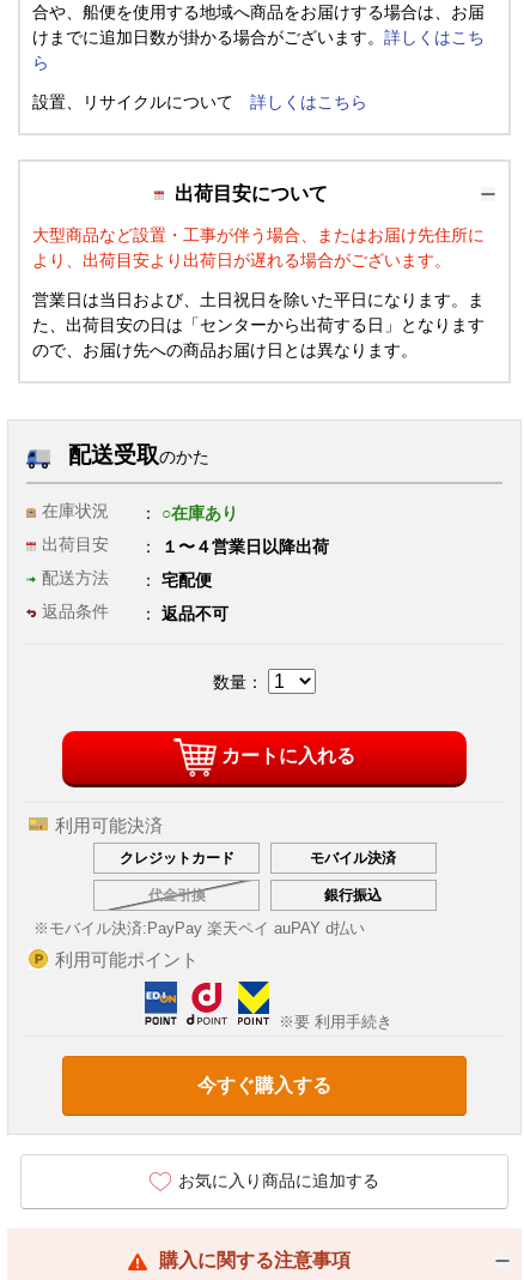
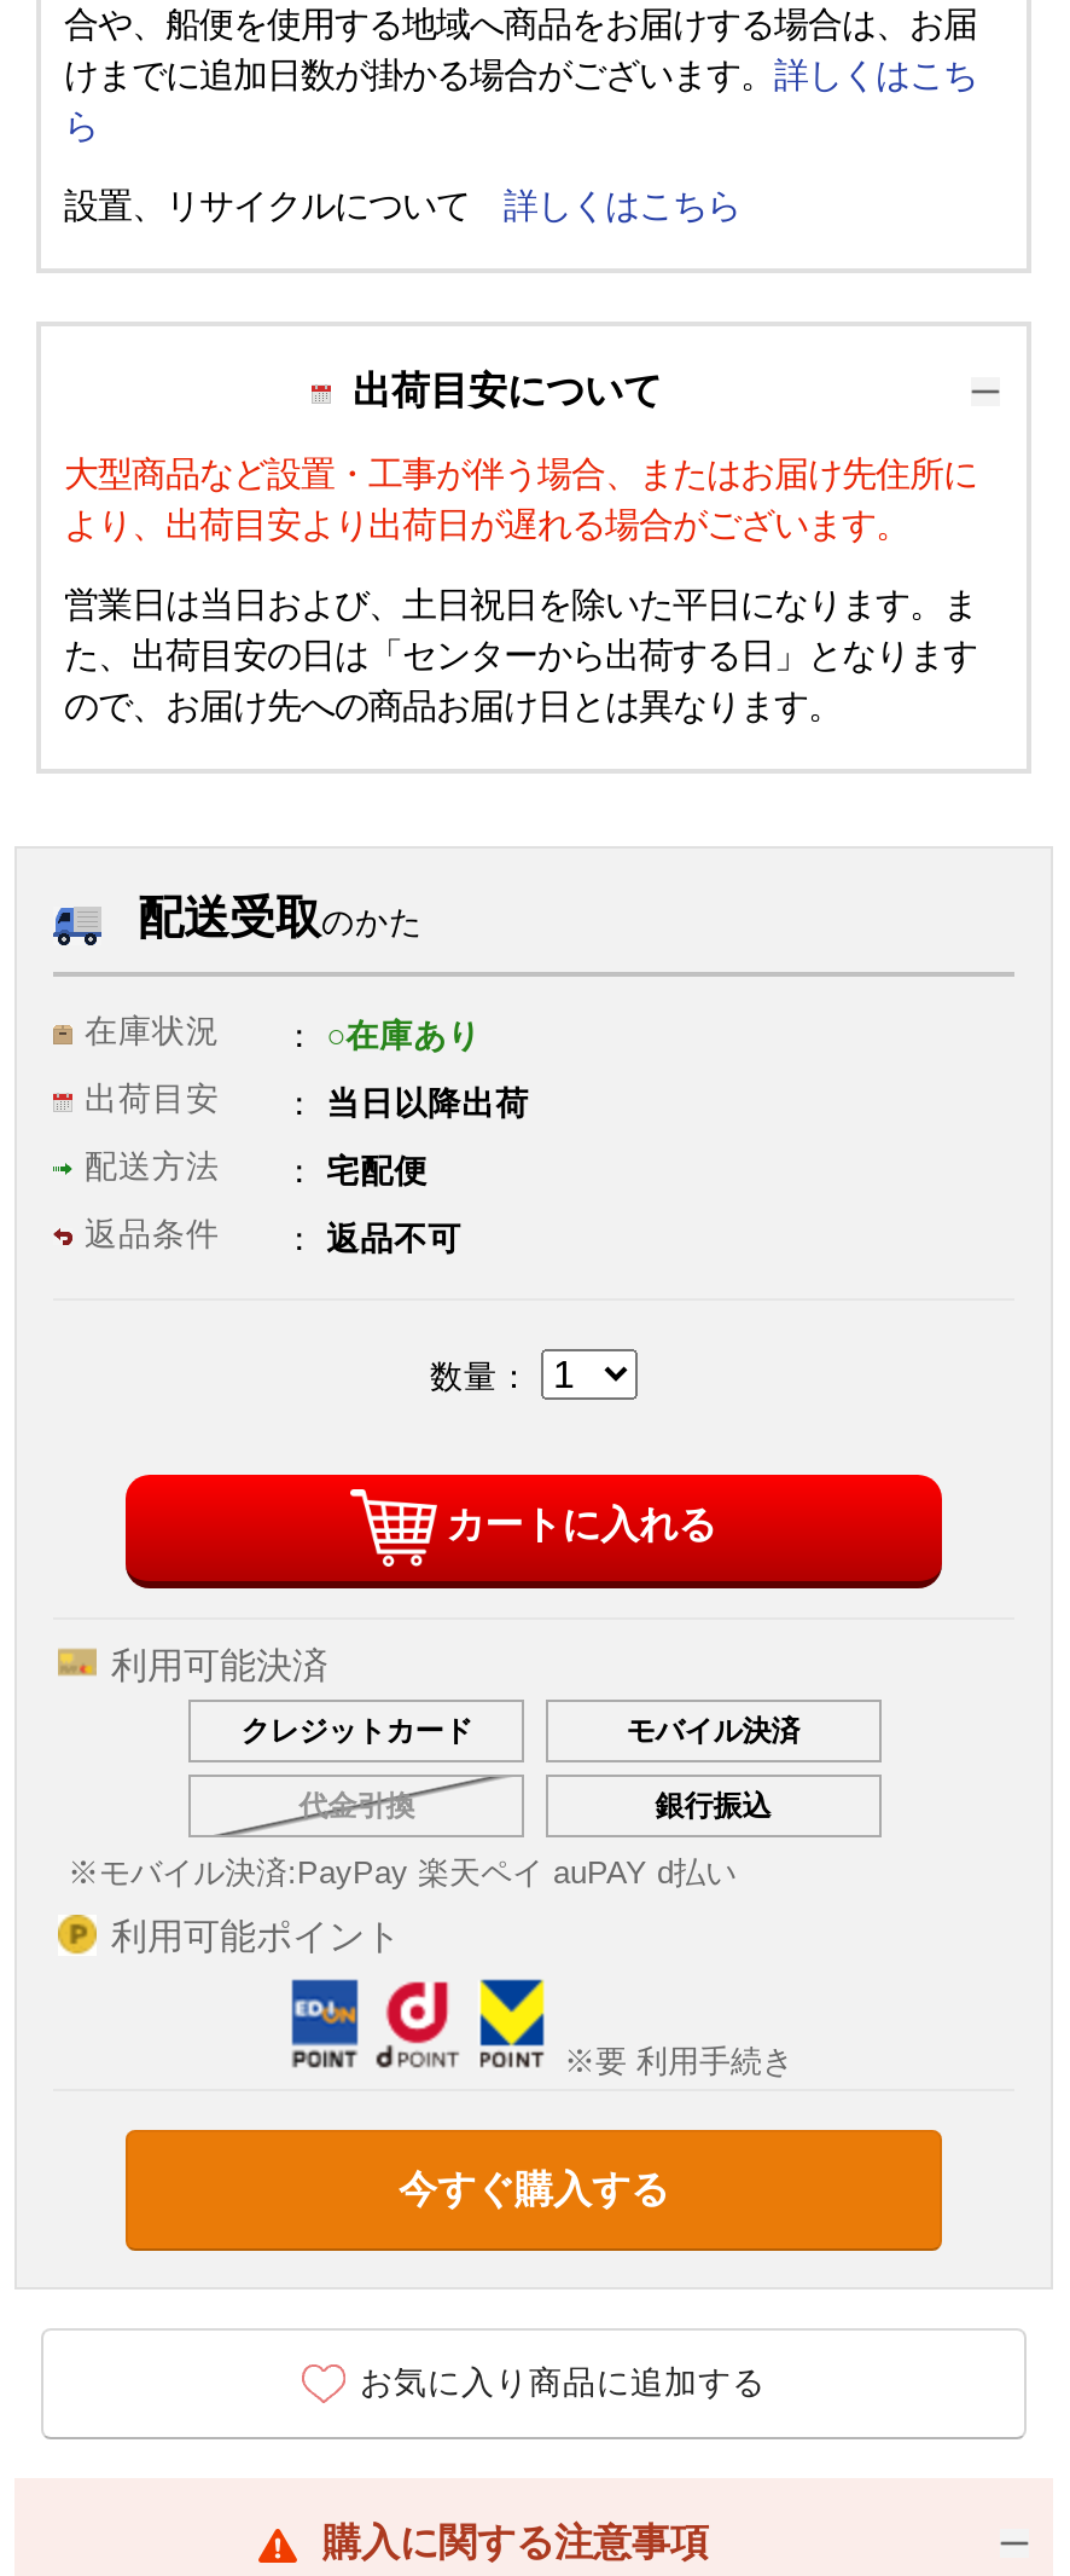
[157,539,329,557] １〜４営業日以降出荷 -> [317,1086,529,1123] 当日以降出荷

